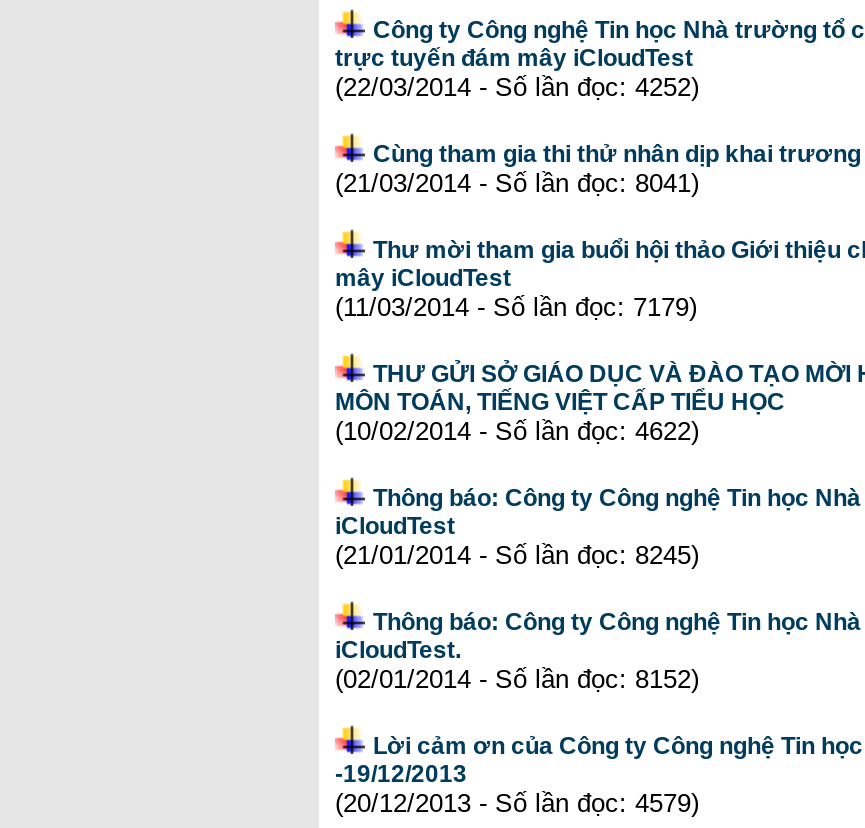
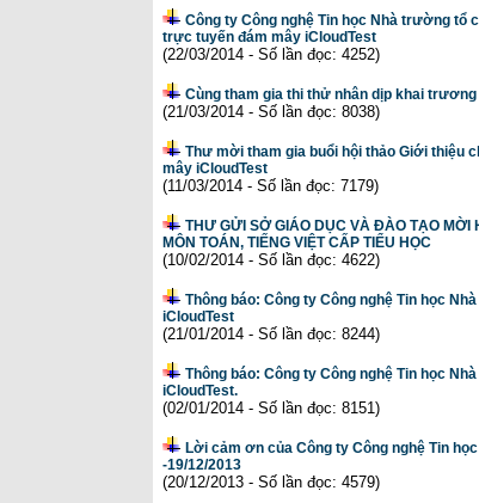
[335,168,699,198] (21/03/2014 - Số lần đọc: 8041) -> [162,103,380,121] (21/03/2014 - Số lần đọc: 8038)
[335,540,699,570] (21/01/2014 - Số lần đọc: 8245) -> [162,325,380,343] (21/01/2014 - Số lần đọc: 8244)
[335,664,699,694] (02/01/2014 - Số lần đọc: 8152) -> [162,399,380,417] (02/01/2014 - Số lần đọc: 8151)

